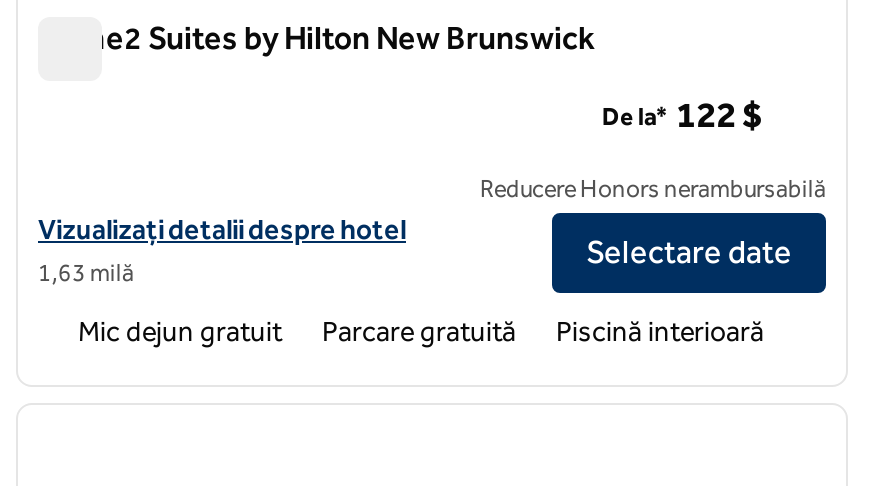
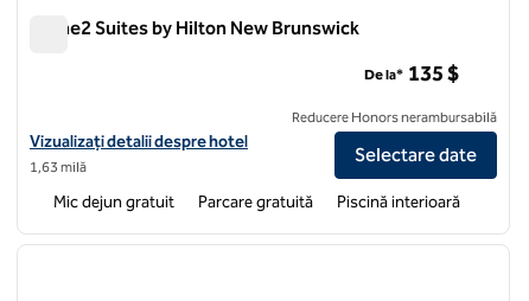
[602,94,762,138] De la* 122 $ -> [364,61,459,87] De la* 135 $

